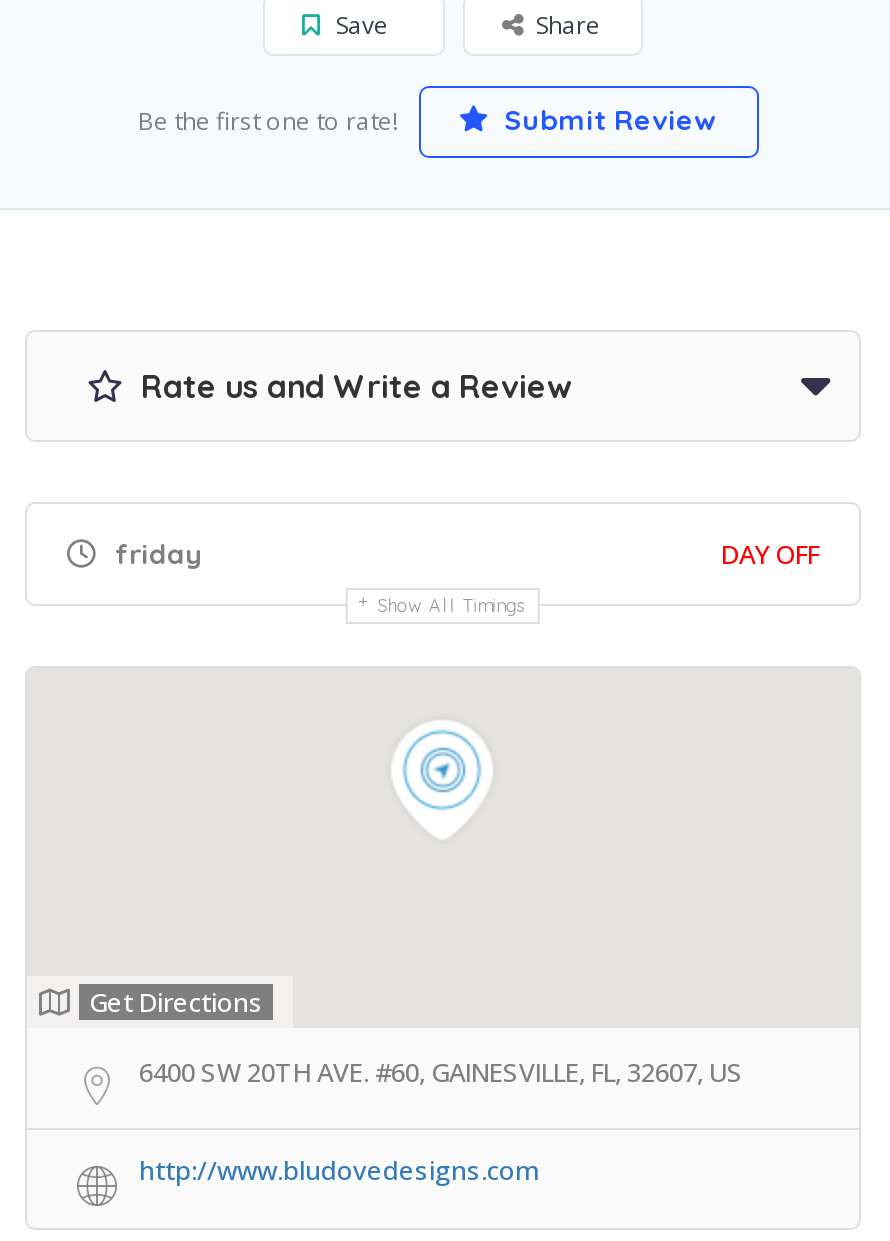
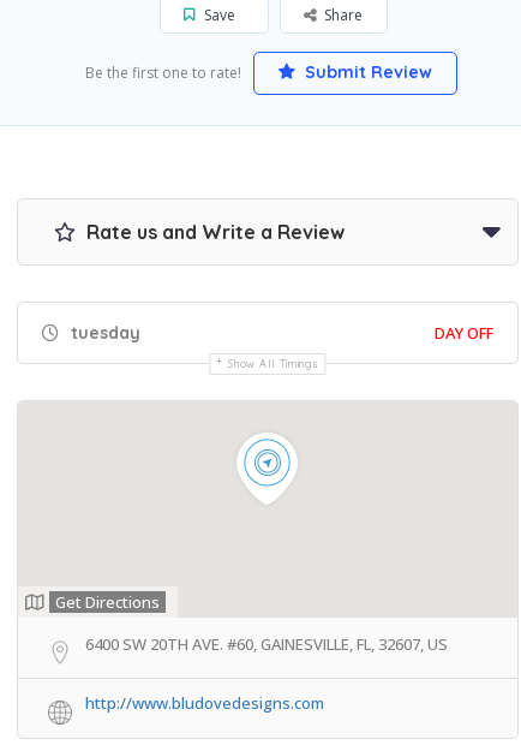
[107,536,203,572] friday -> [66,322,140,344] tuesday

